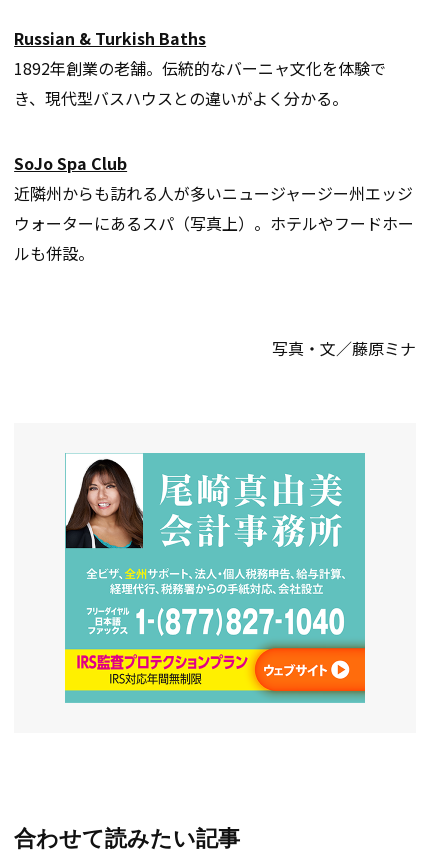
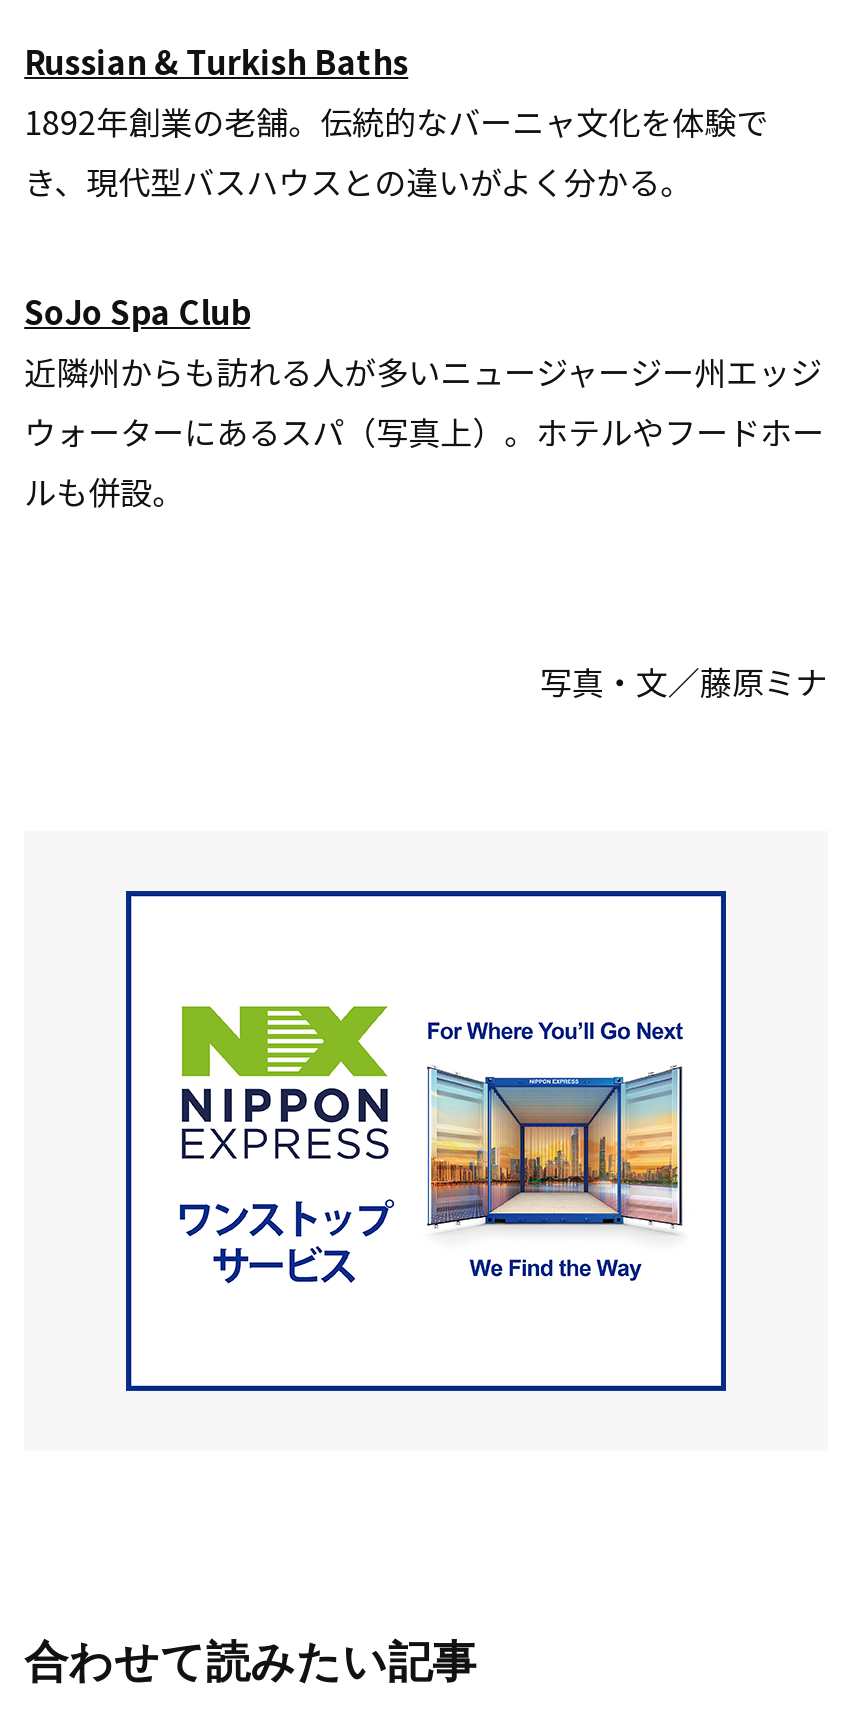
[64,452,366,703] [image] -> [124,889,728,1393] [image]

